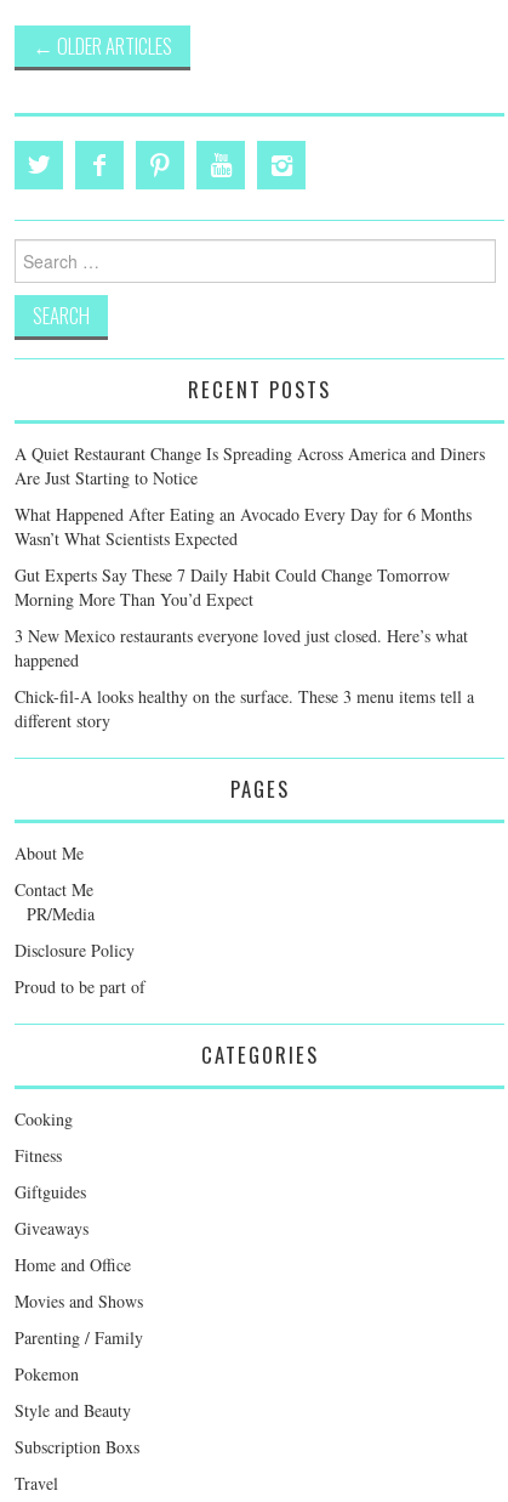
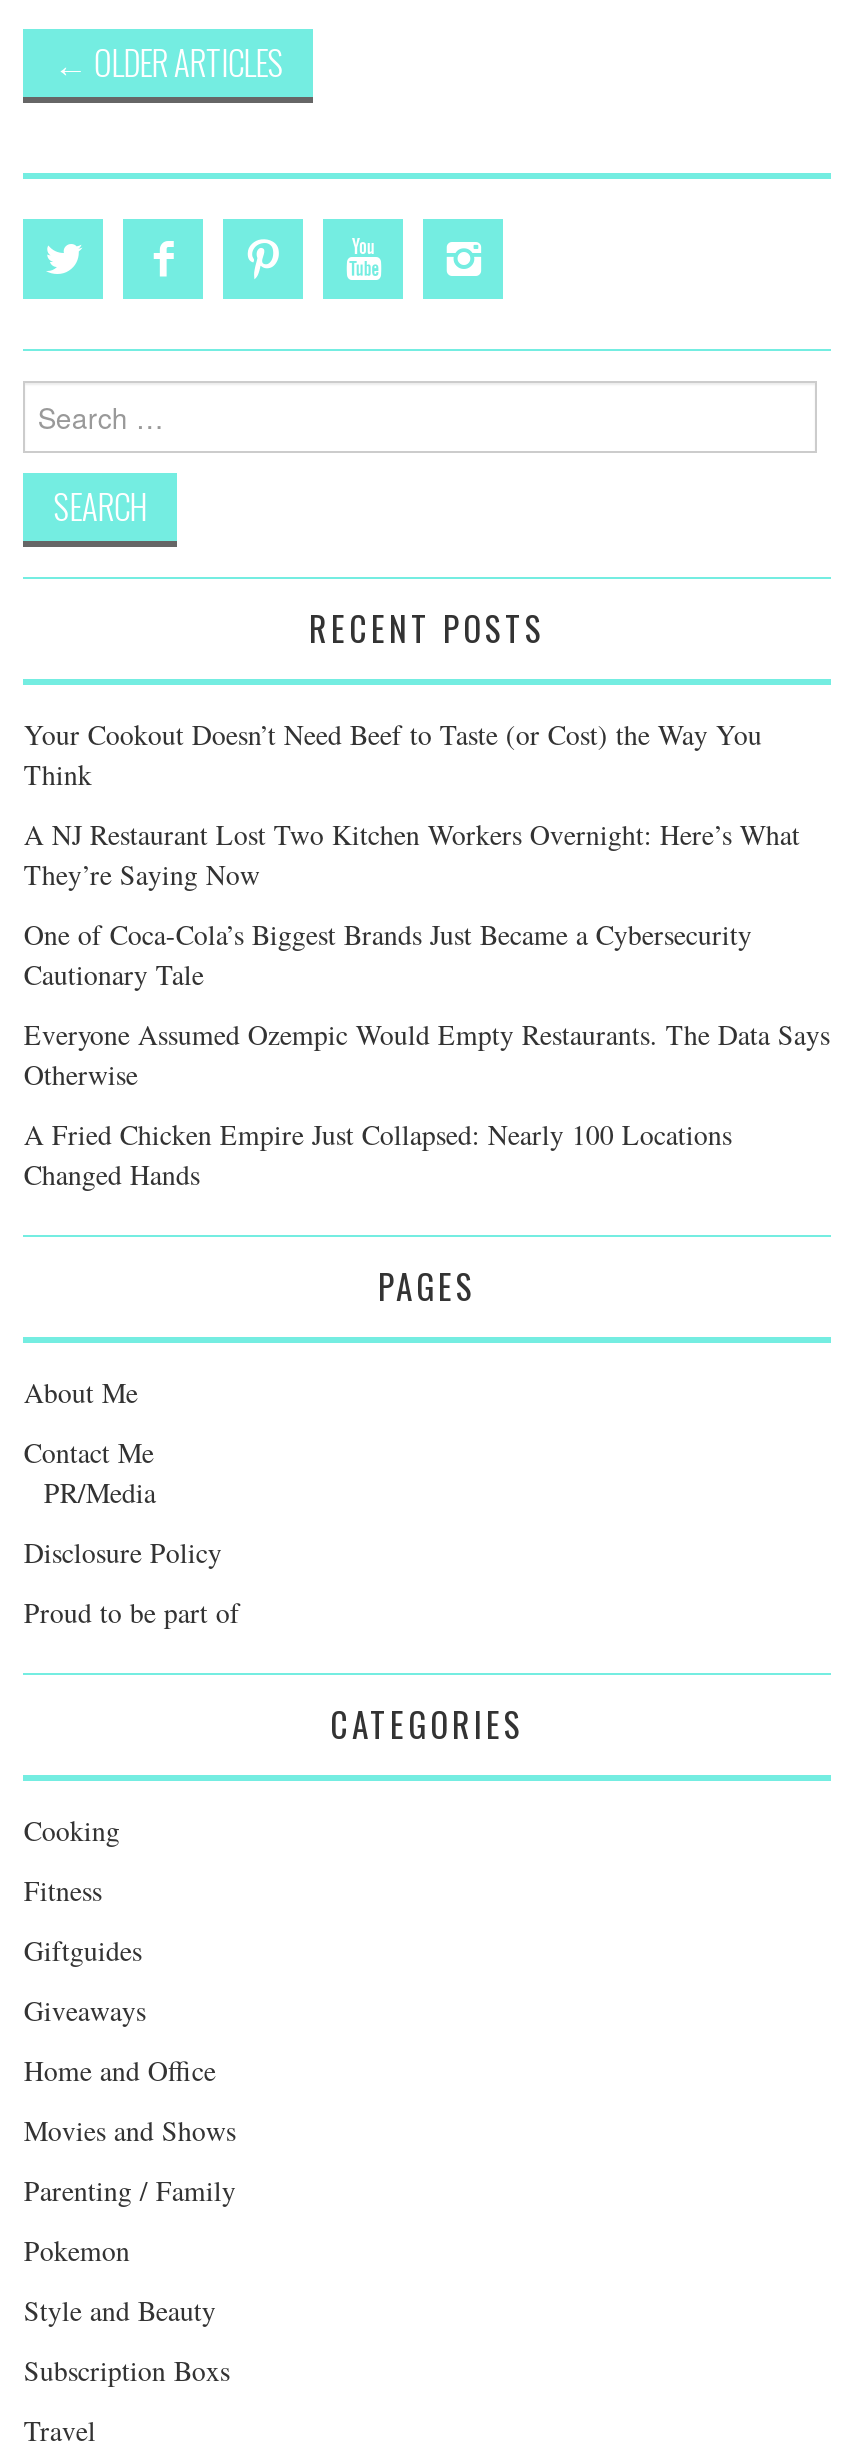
[15,442,485,489] A Quiet Restaurant Change Is Spreading Across America and Diners | Are Just Starting to Notice -> [24,715,762,793] Your Cookout Doesn’t Need Beef to Taste (or Cost) the Way You | Think
[15,503,472,550] What Happened After Eating an Avocado Every Day for 6 Months | Wasn’t What Scientists Expected -> [24,815,800,893] A NJ Restaurant Lost Two Kitchen Workers Overnight: Here’s What | They’re Saying Now
[15,564,450,611] Gut Experts Say These 7 Daily Habit Could Change Tomorrow | Morning More Than You’d Expect -> [24,915,752,993] One of Coca-Cola’s Biggest Brands Just Became a Cybersecurity | Cautionary Tale
[15,624,468,672] 3 New Mexico restaurants everyone loved just closed. Here’s what | happened -> [24,1015,830,1093] Everyone Assumed Ozempic Would Empty Restaurants. The Data Says | Otherwise
[15,685,475,732] Chick-fil-A looks healthy on the surface. These 3 menu items tell a | different story -> [24,1115,732,1193] A Fried Chicken Empire Just Collapsed: Nearly 100 Locations | Changed Hands

